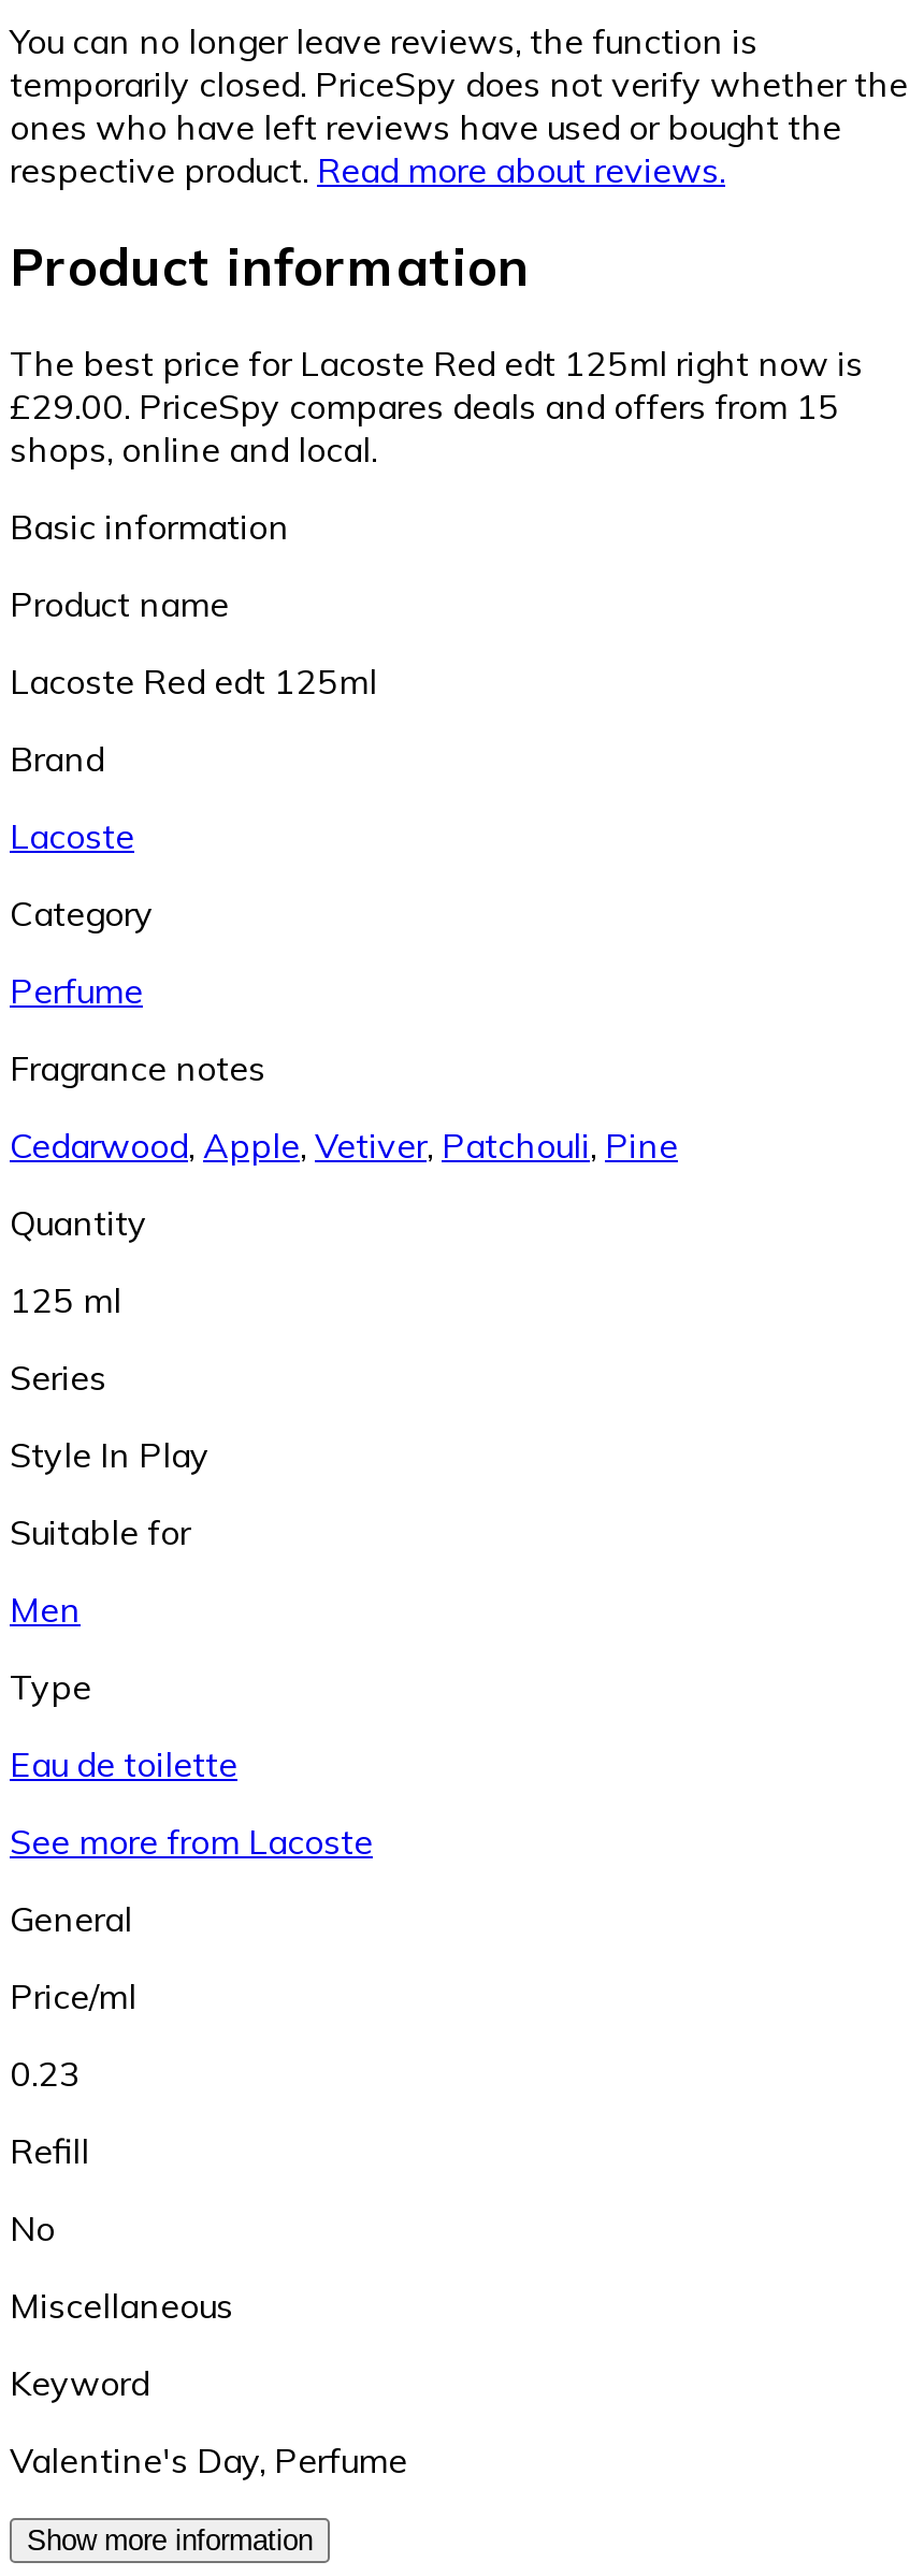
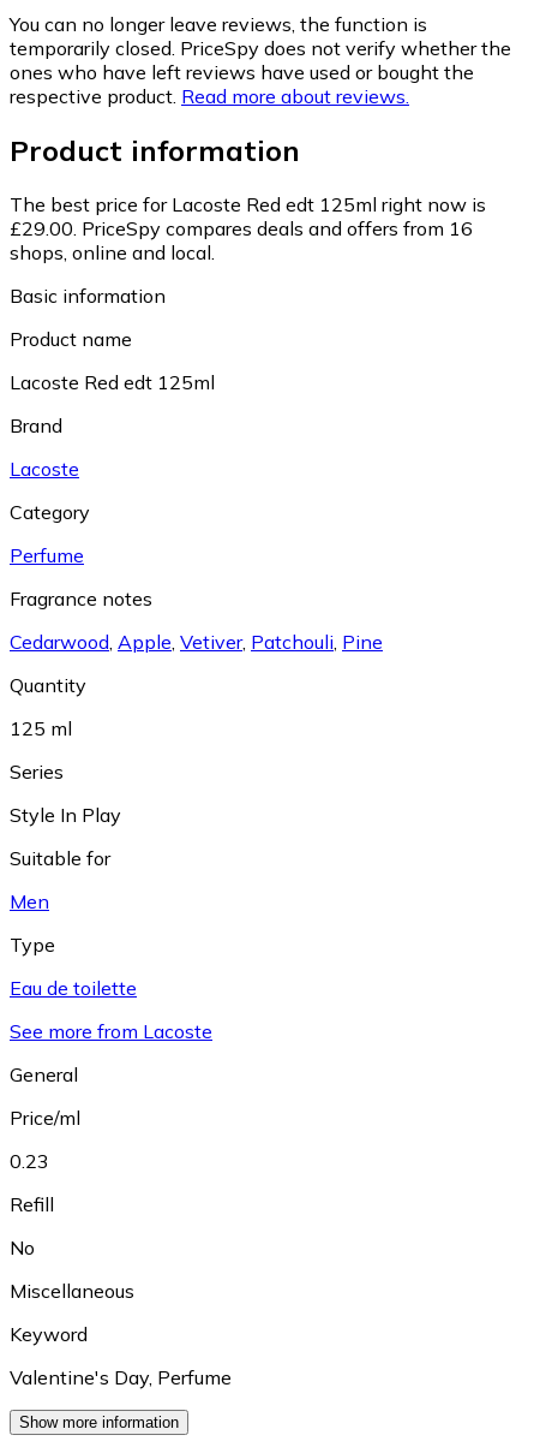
[10,384,839,427] £29.00. PriceSpy compares deals and offers from 15 -> [10,216,473,240] £29.00. PriceSpy compares deals and offers from 16

